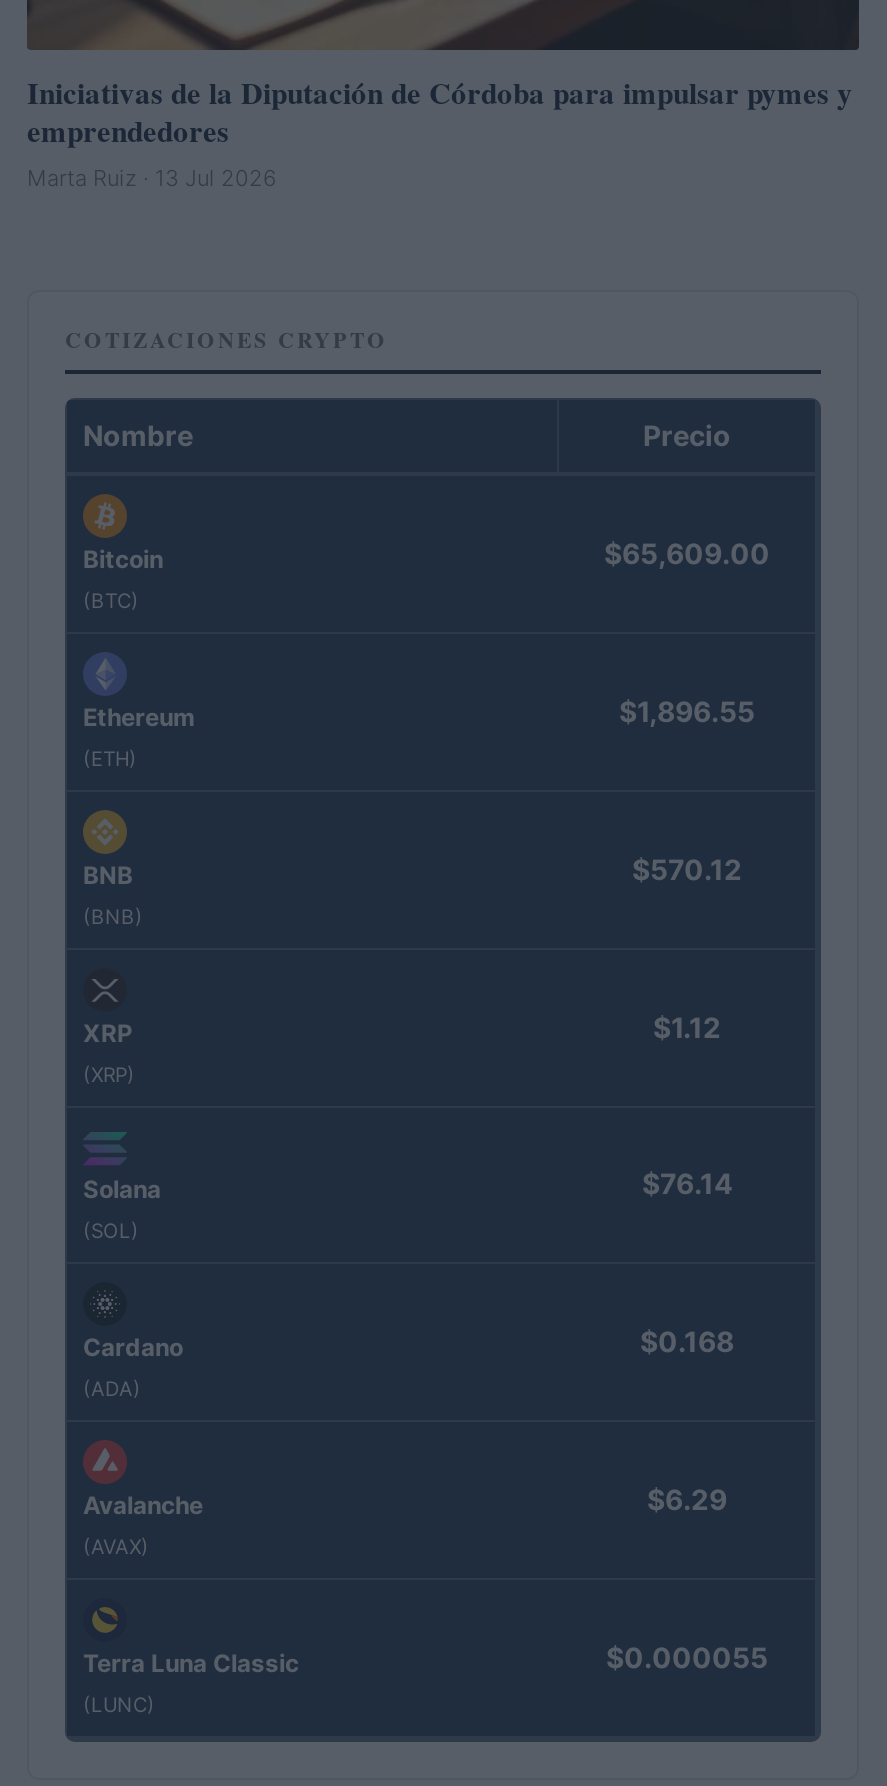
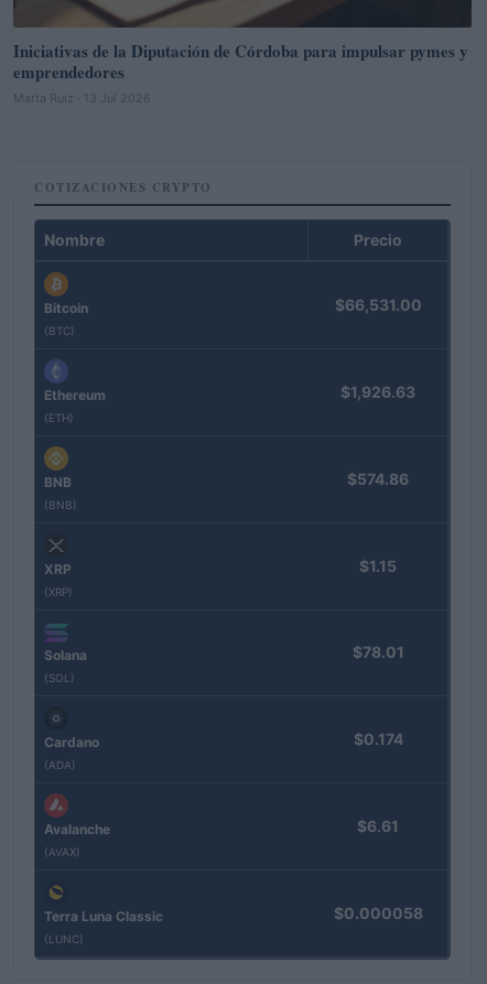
[604,537,770,571] $65,609.00 -> [334,296,421,314] $66,531.00
[619,695,755,729] $1,896.55 -> [340,383,415,402] $1,926.63
[632,853,742,887] $570.12 -> [347,470,409,489] $574.86
[653,1011,721,1045] $1.12 -> [359,557,397,576] $1.15
[642,1167,732,1201] $76.14 -> [352,643,404,662] $78.01
[640,1325,734,1359] $0.168 -> [353,730,403,749] $0.174
[647,1483,727,1517] $6.29 -> [357,817,399,836] $6.61
[606,1641,768,1675] $0.000055 -> [333,904,423,923] $0.000058

